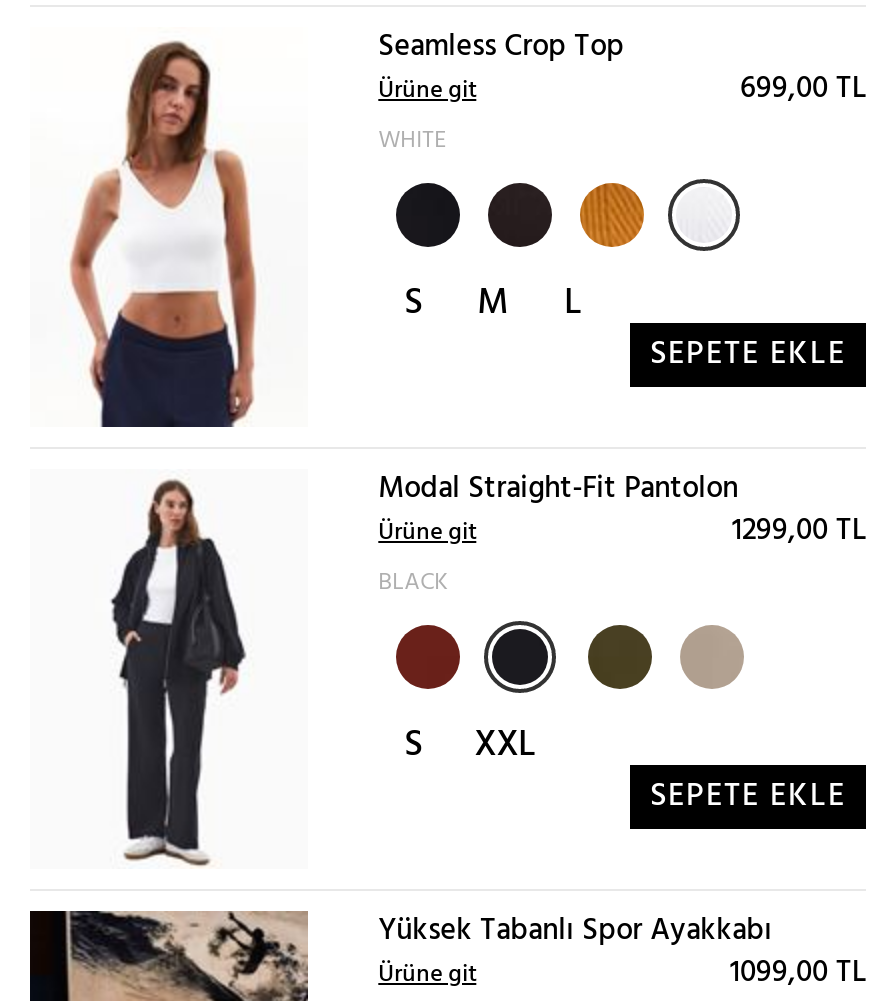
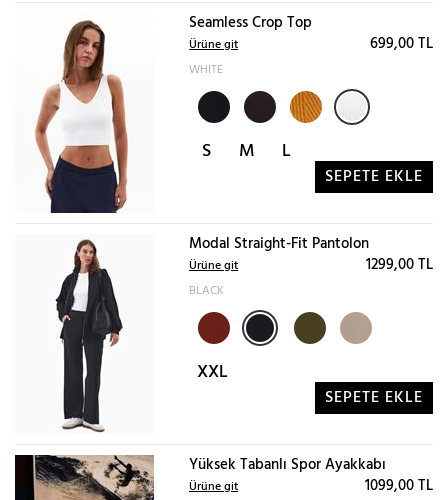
[404,718,422,776] S -> none

